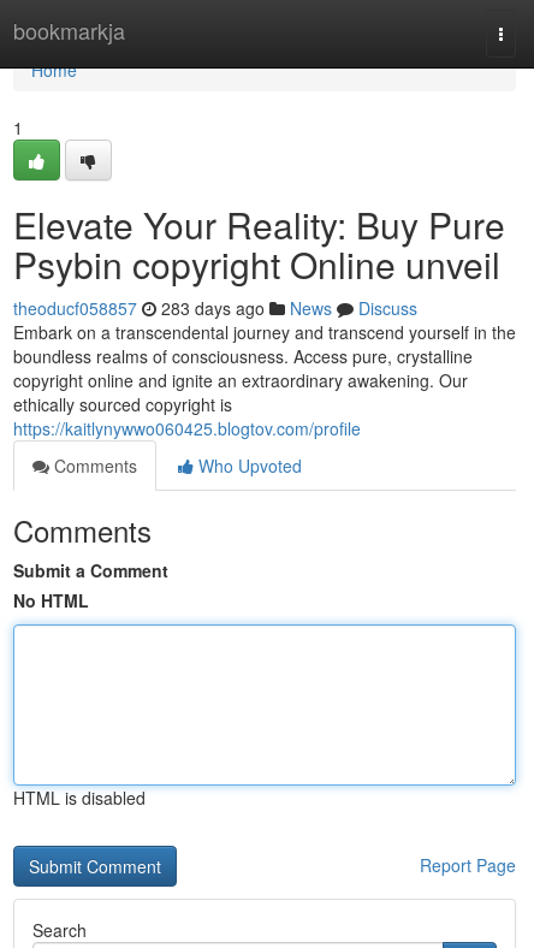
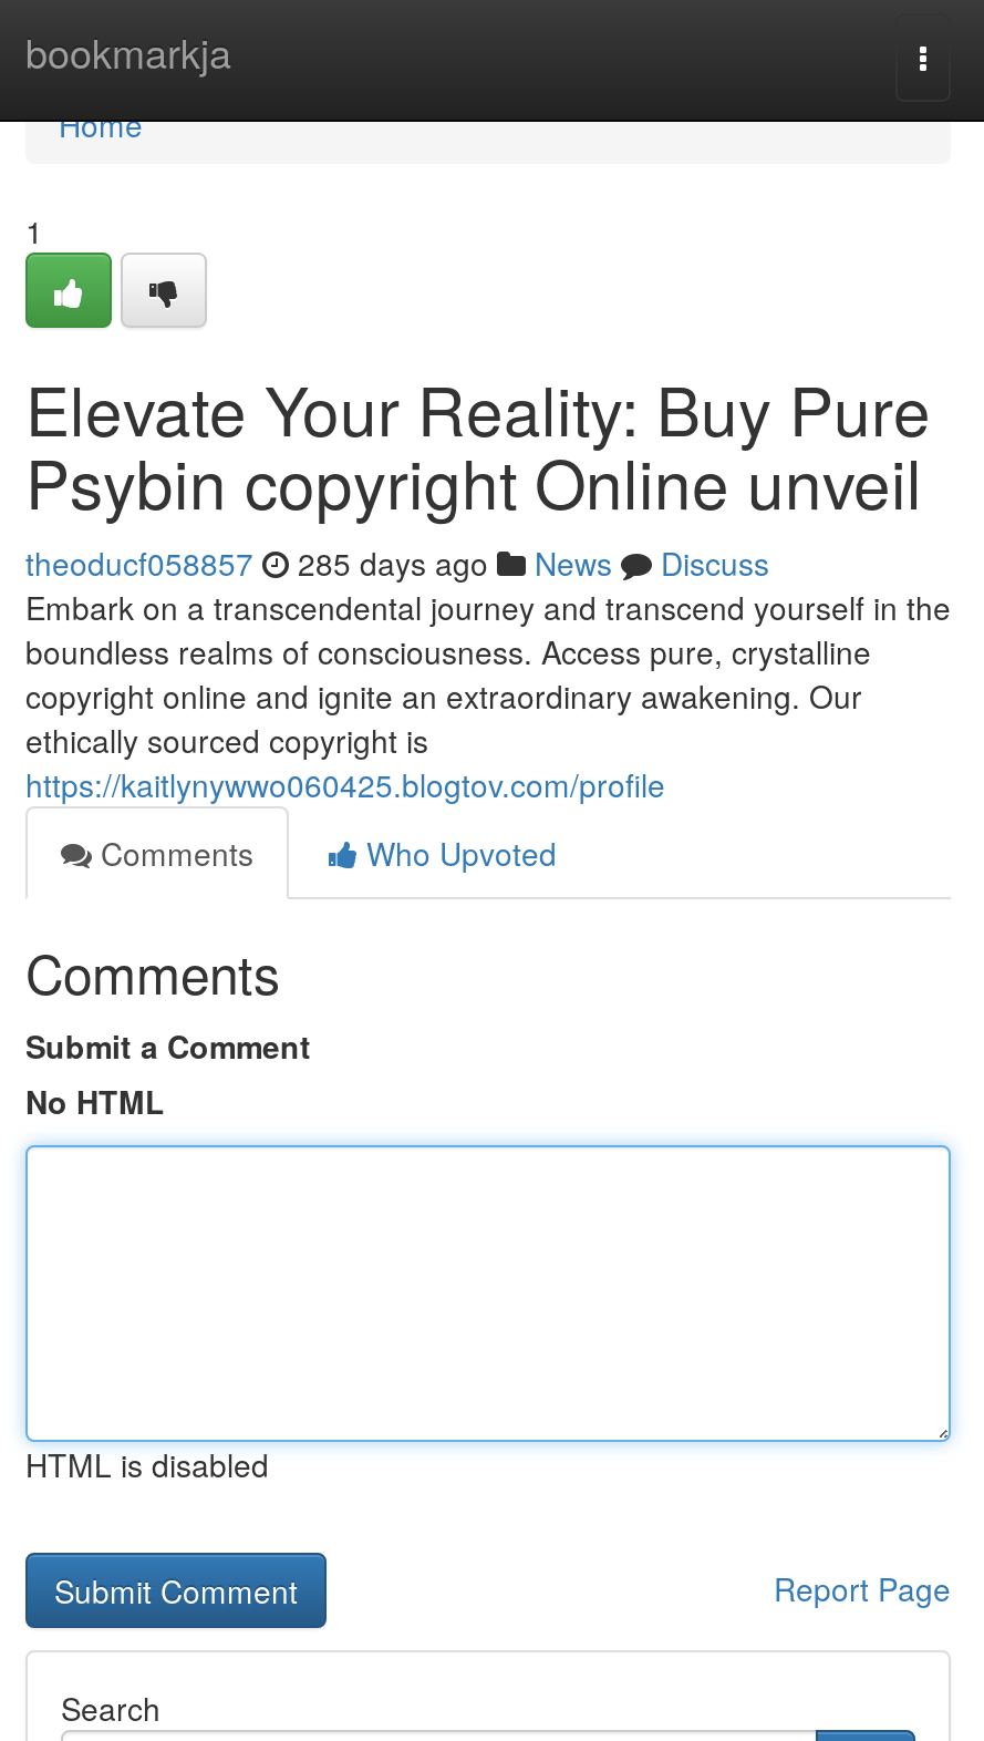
[13,296,417,320] theoducf058857 283 days ago News Discuss -> [25,540,769,585] theoducf058857 285 days ago News Discuss

